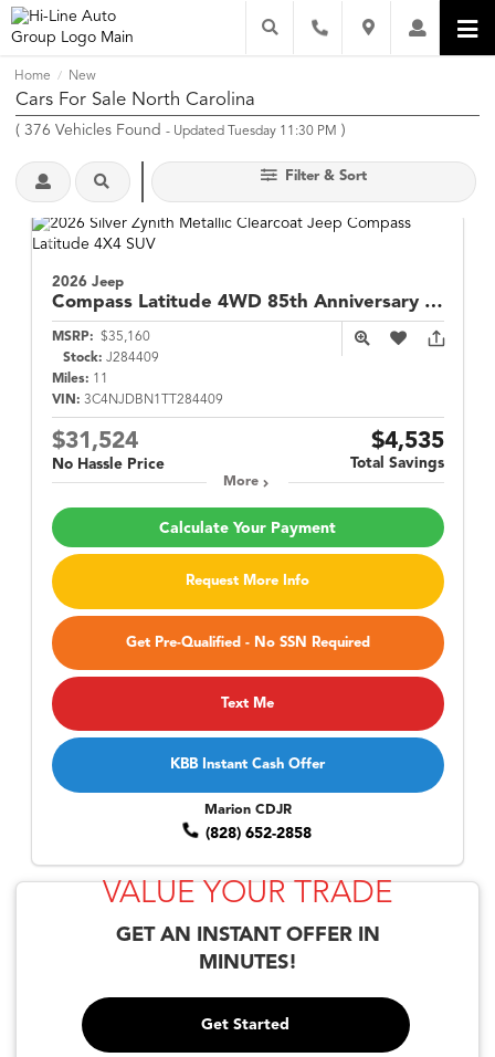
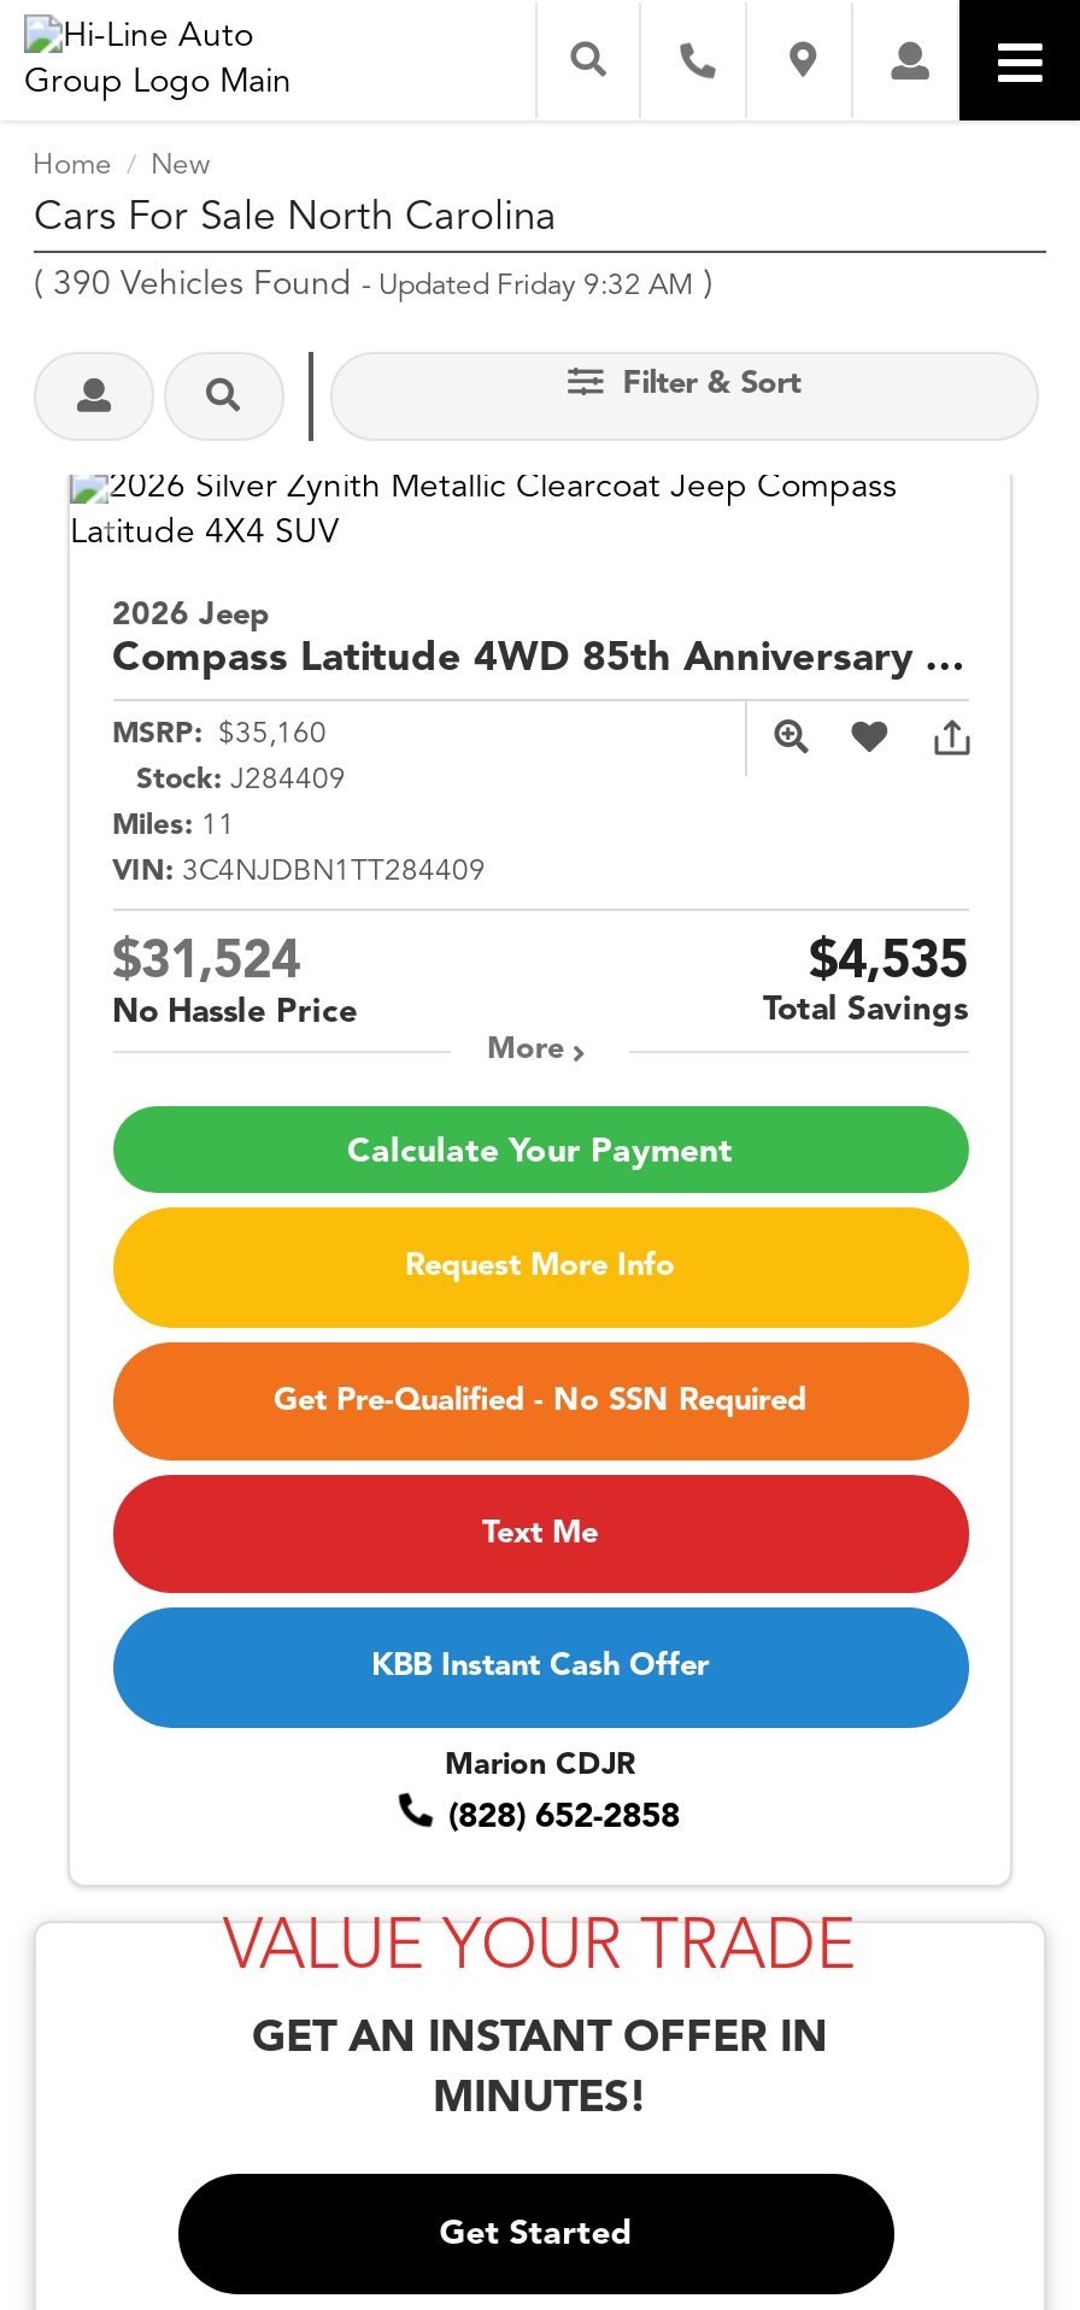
[15,123,346,138] (376 Vehicles Found - Updated Tuesday 11:30 PM) -> [34,268,714,301] (390 Vehicles Found - Updated Friday 9:32 AM)

